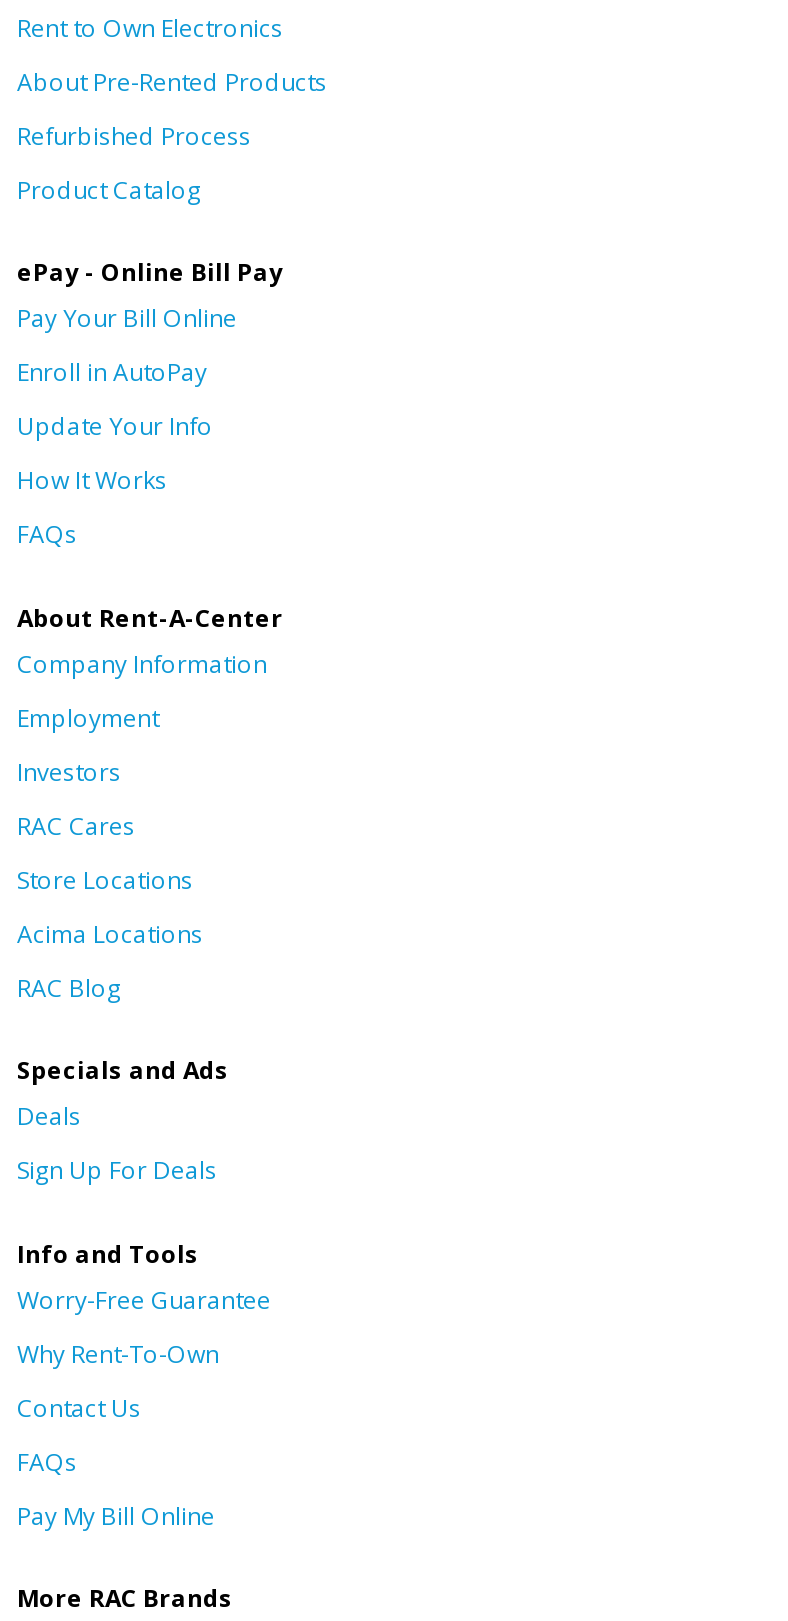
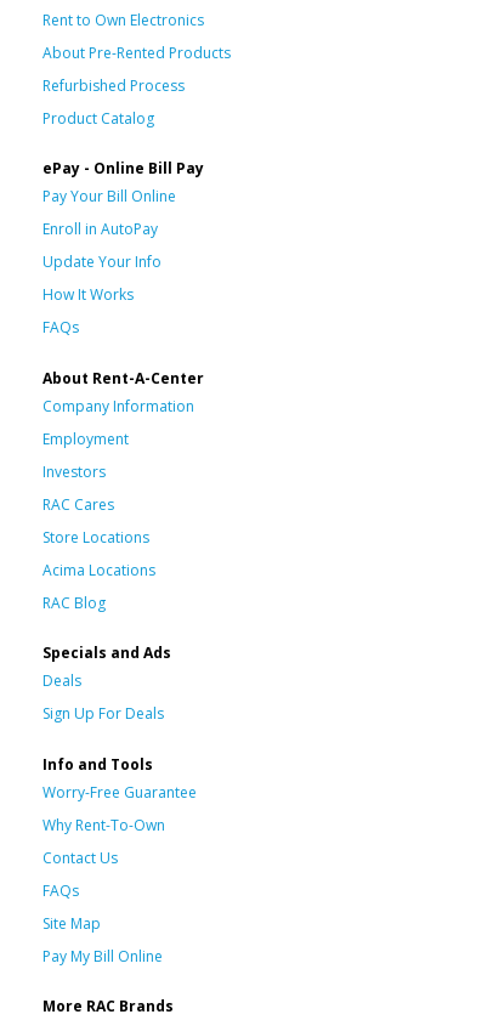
none -> [42,913,101,933] Site Map

